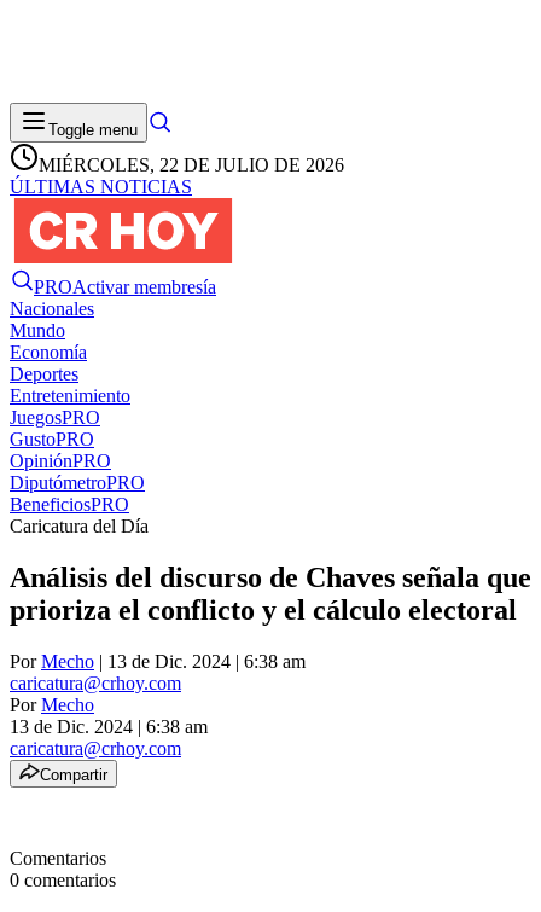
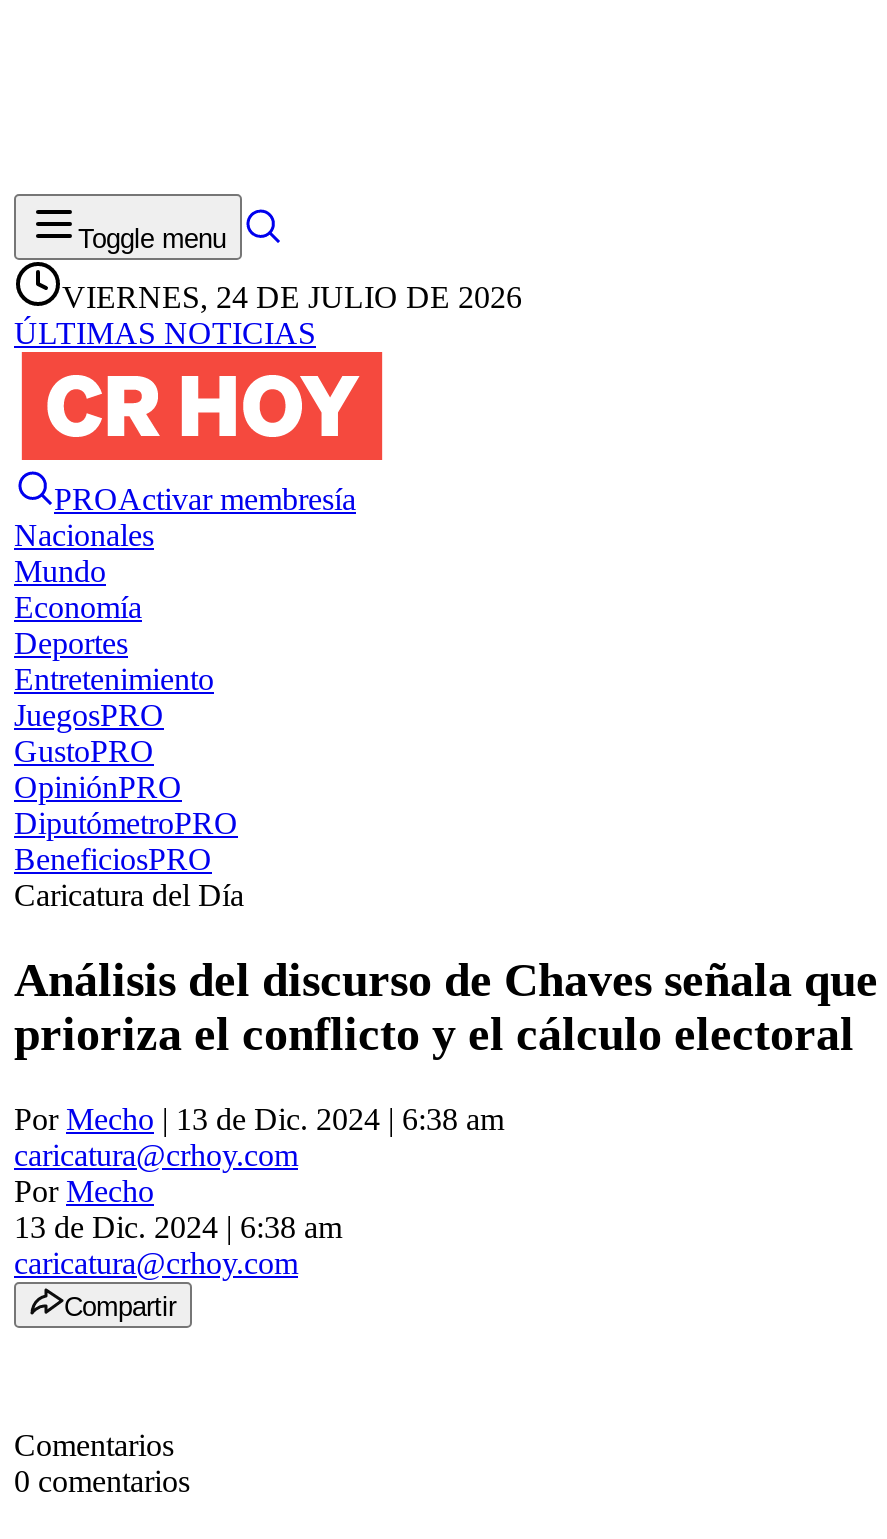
[39,155,344,175] MIÉRCOLES, 22 DE JULIO DE 2026 -> [62,280,522,314] VIERNES, 24 DE JULIO DE 2026

